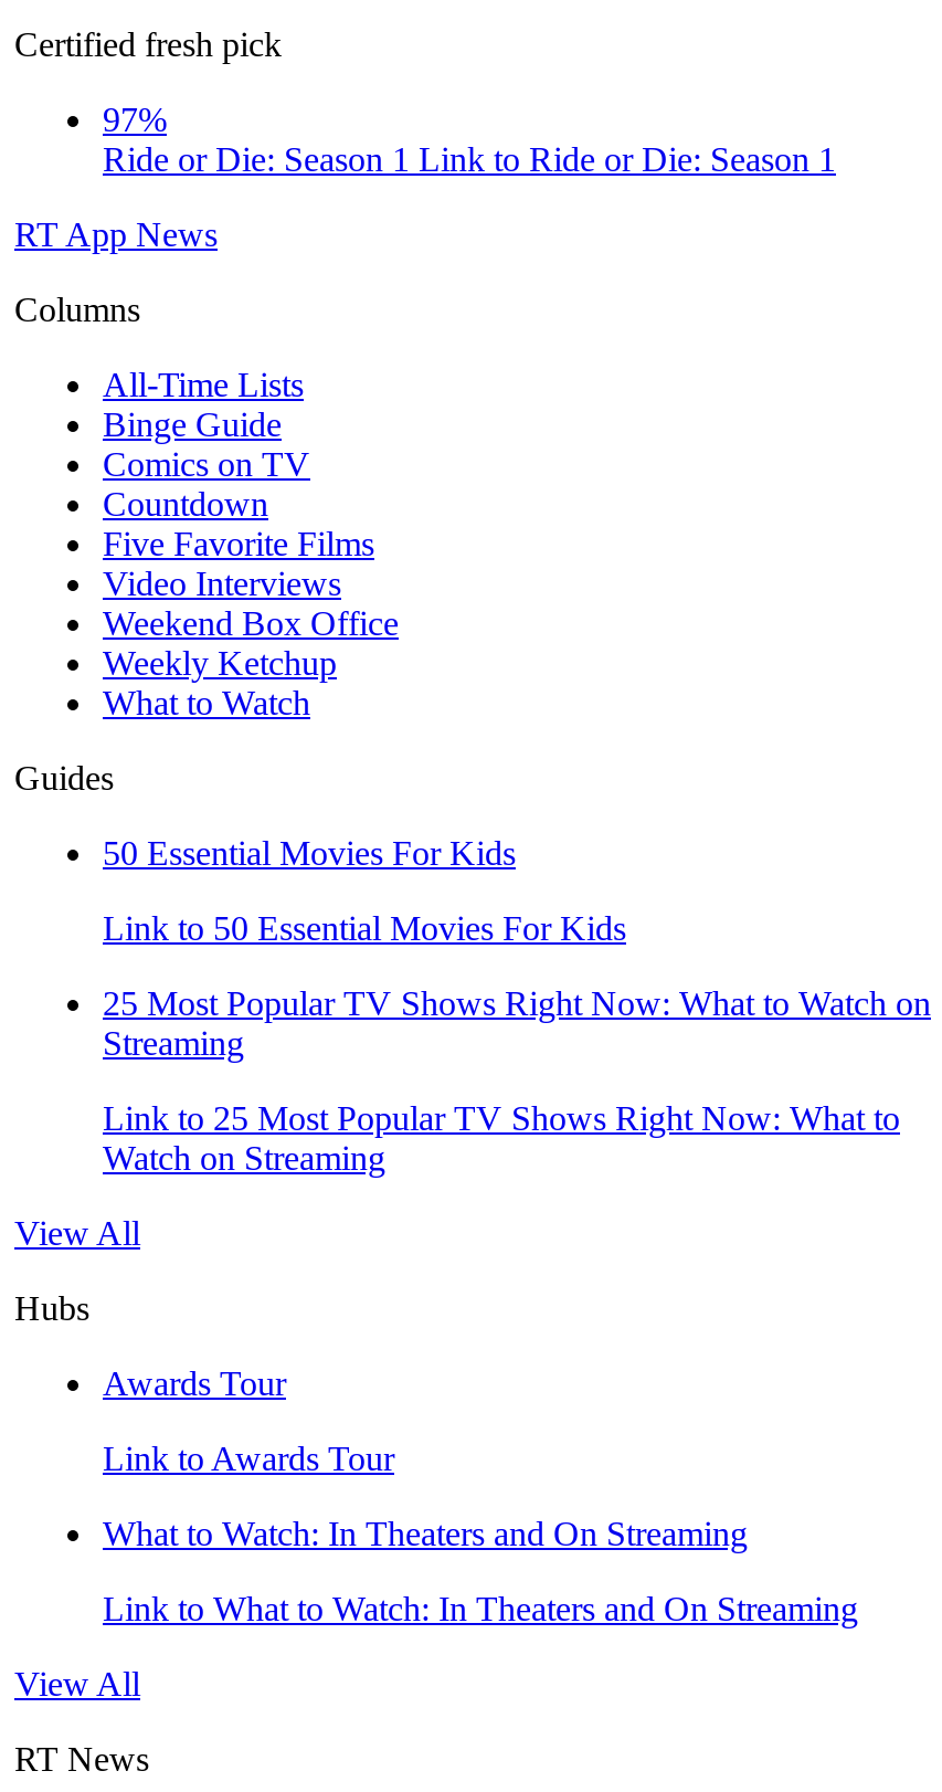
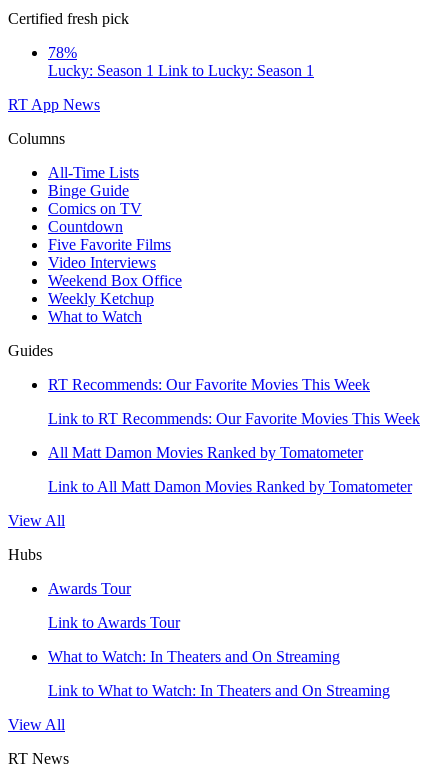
[103,101,836,178] 97% | Ride or Die: Season 1 Link to Ride or Die: Season 1 -> [48,44,314,79] 78% | Lucky: Season 1 Link to Lucky: Season 1
[103,834,516,872] 50 Essential Movies For Kids -> [48,376,370,393] RT Recommends: Our Favorite Movies This Week
[103,909,626,947] Link to 50 Essential Movies For Kids -> [48,410,420,427] Link to RT Recommends: Our Favorite Movies This Week
[103,984,931,1062] 25 Most Popular TV Shows Right Now: What to Watch on | Streaming -> [48,444,363,461] All Matt Damon Movies Ranked by Tomatometer
[103,1099,900,1177] Link to 25 Most Popular TV Shows Right Now: What to | Watch on Streaming -> [48,478,412,495] Link to All Matt Damon Movies Ranked by Tomatometer

